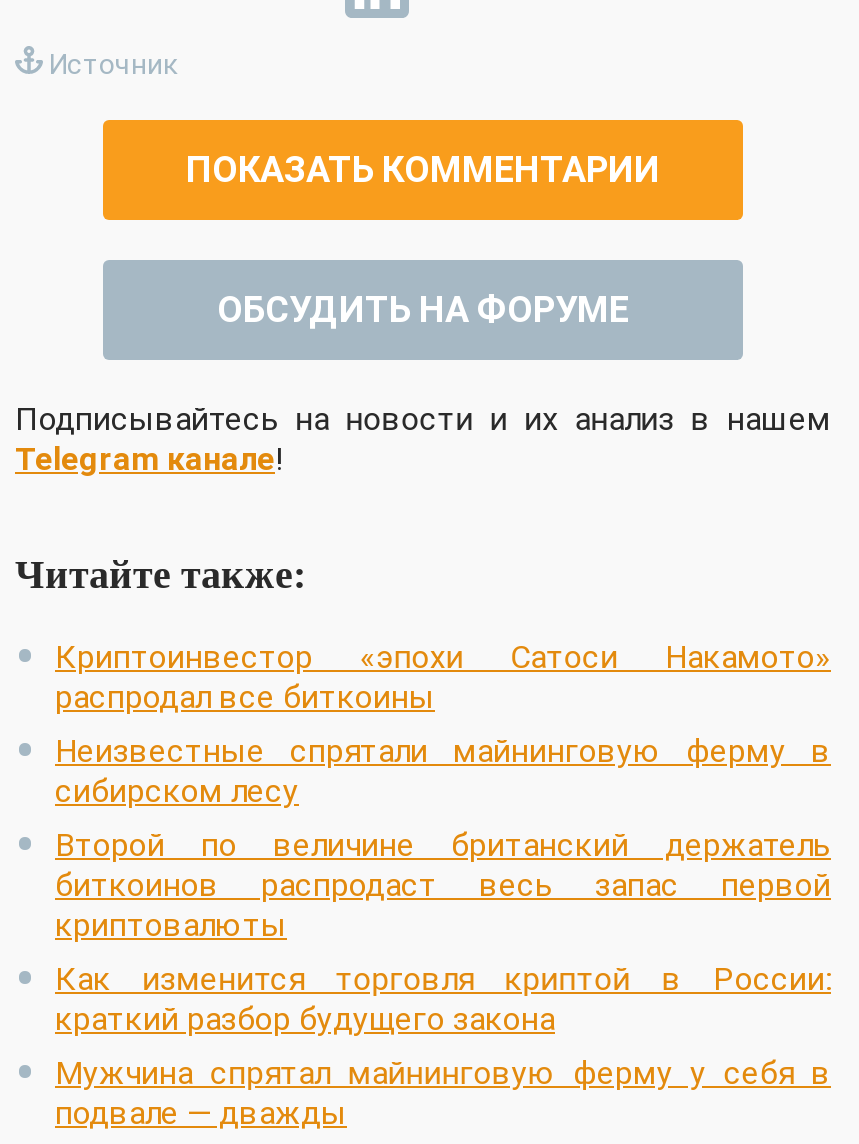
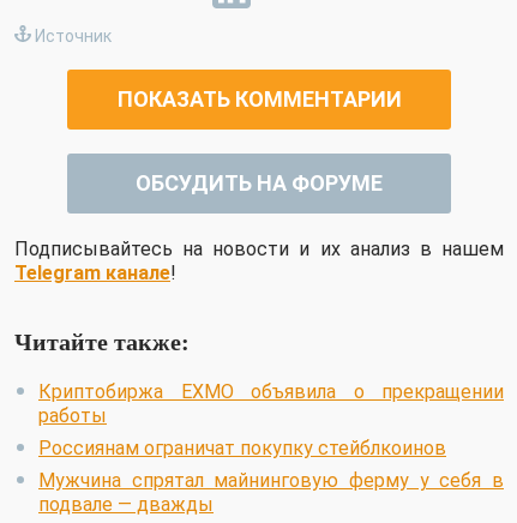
[55,639,831,1039] Криптоинвестор «эпохи Сатоси Накамото» | распродал все биткоины | Неизвестные спрятали майнинговую ферму в | сибирском лесу | Второй по величине британский держатель | биткоинов распродаст весь запас первой | криптовалюты | Как изменится торговля криптой в России: | краткий разбор будущего закона -> [38,381,504,460] Криптобиржа EXMO объявила о прекращении | работы | Россиянам ограничат покупку стейблкоинов

